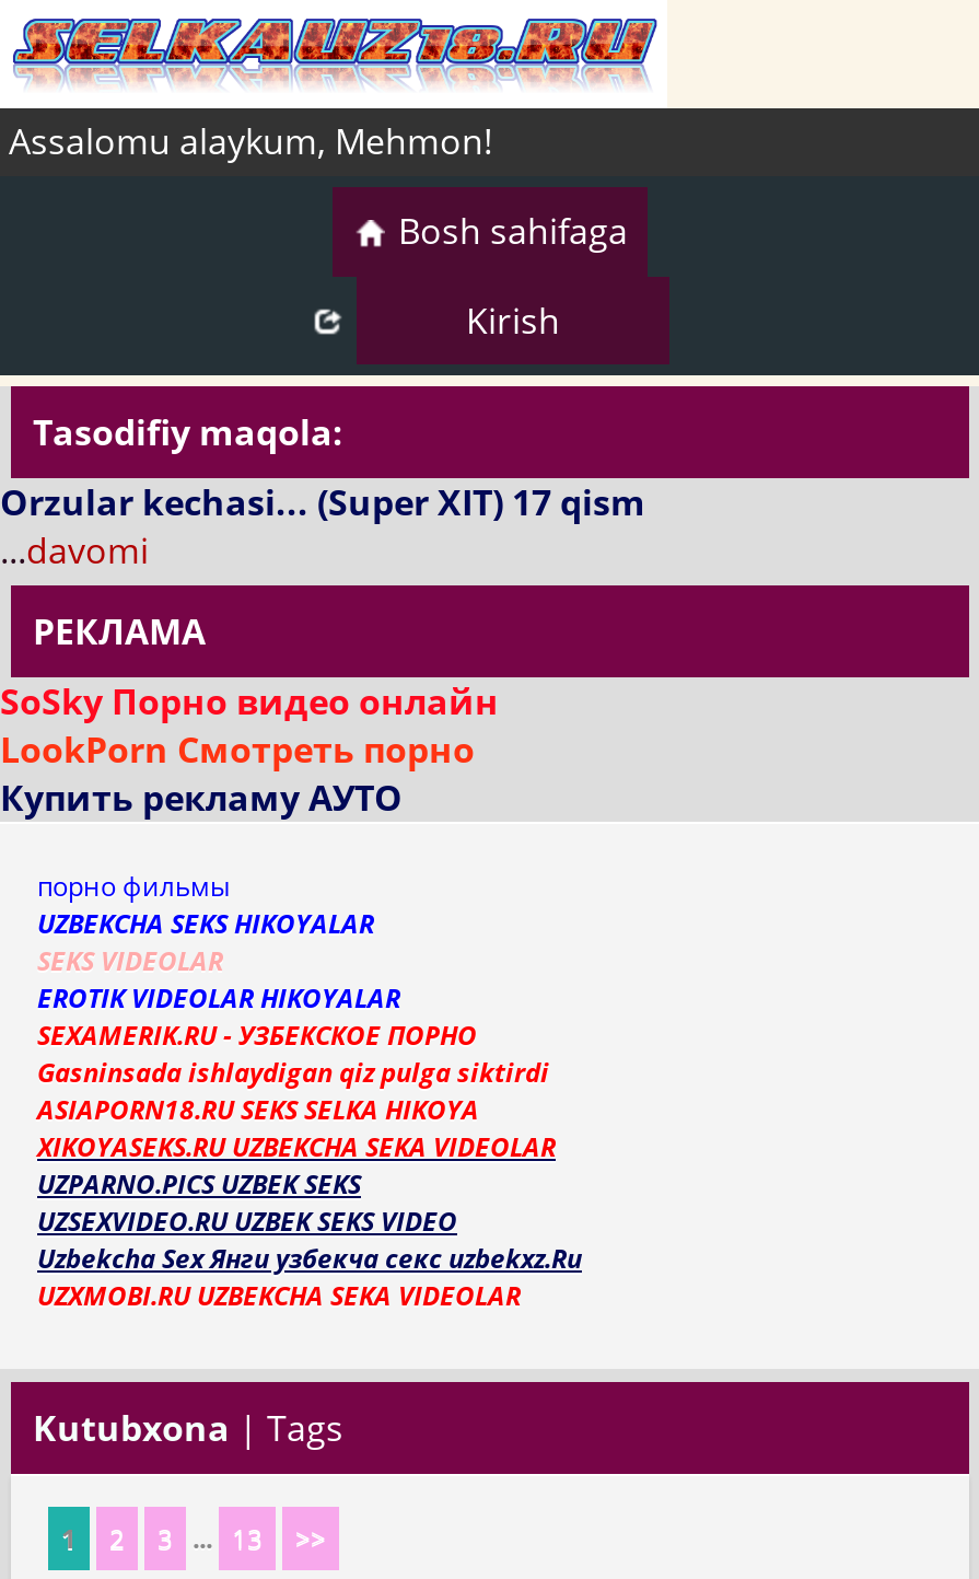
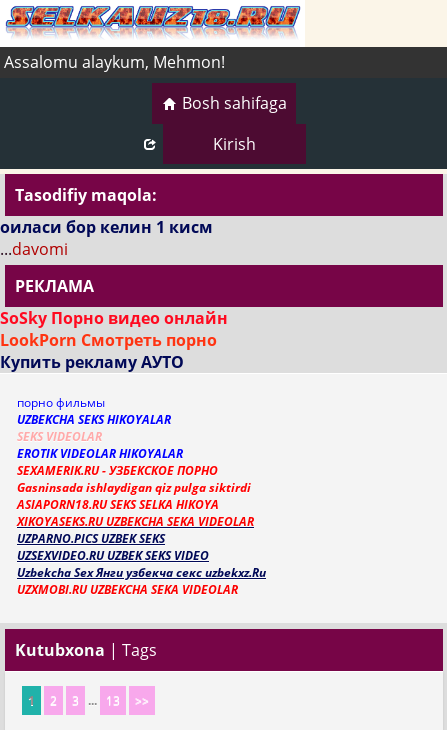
[0,478,645,526] Orzular kechasi... (Super XIT) 17 qism -> [0,216,213,238] оиласи бор келин 1 кисм

